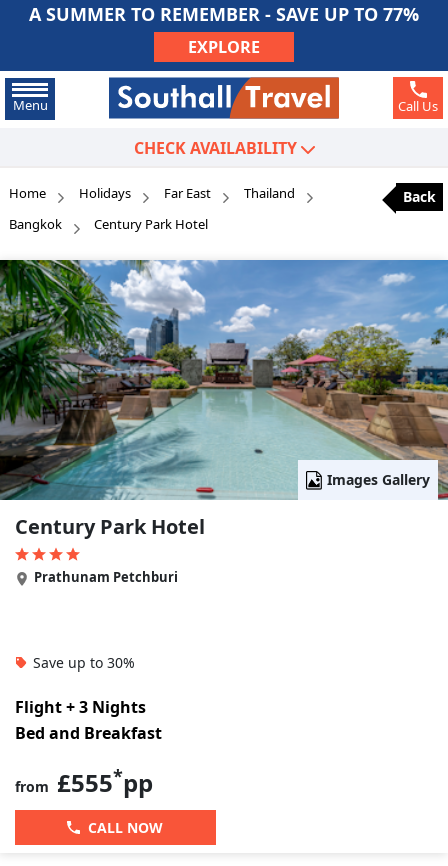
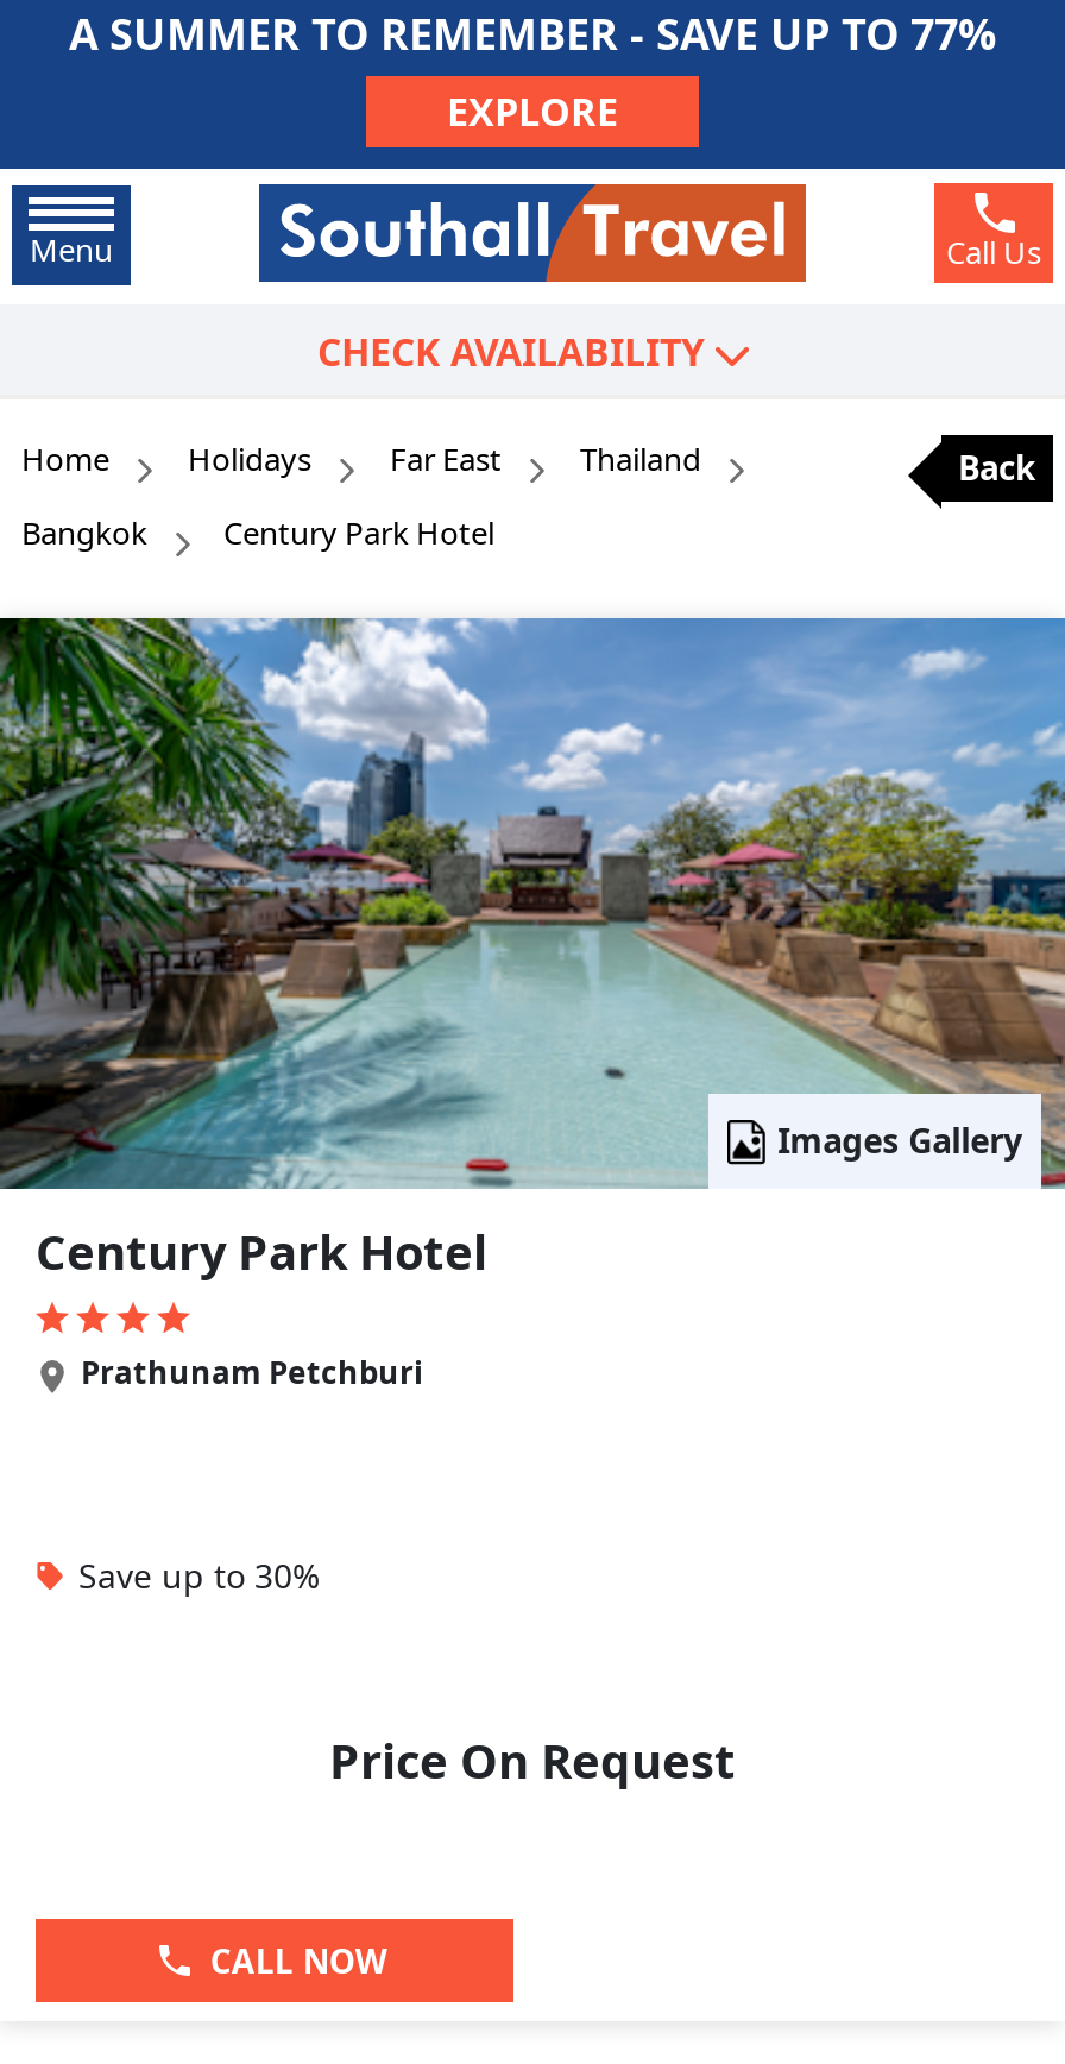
[15,696,162,799] Flight + 3 Nights | Bed and Breakfast | from £555*pp -> [329,1729,736,1793] Price On Request

